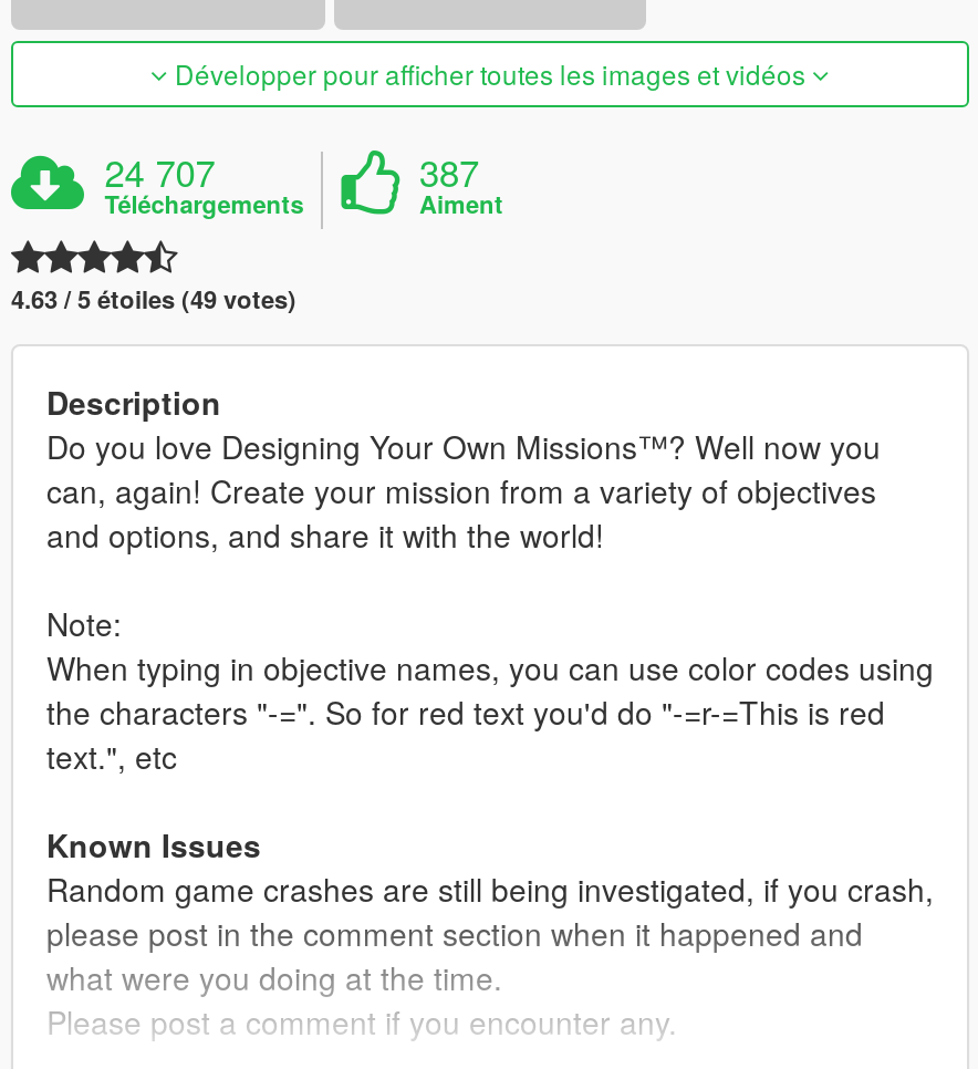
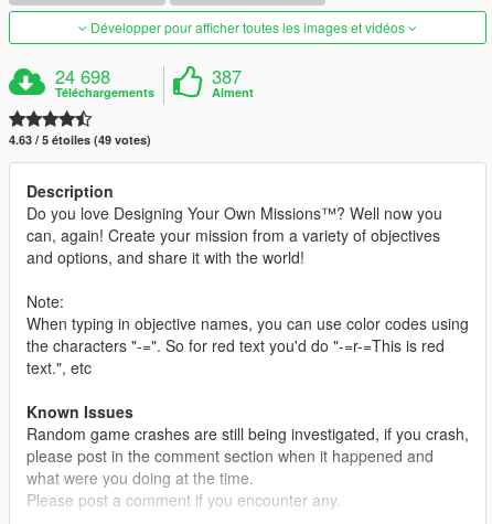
[104,145,215,198] 24 707 -> [55,63,111,89] 24 698

